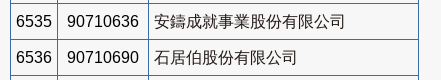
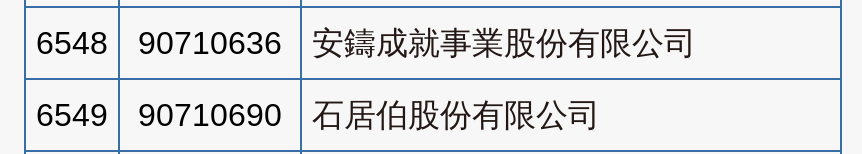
[16,13,346,30] 6535 90710636 安鑄成就事業股份有限公司 -> [36,26,696,60] 6548 90710636 安鑄成就事業股份有限公司
[16,49,298,66] 6536 90710690 石居伯股份有限公司 -> [36,98,600,132] 6549 90710690 石居伯股份有限公司

